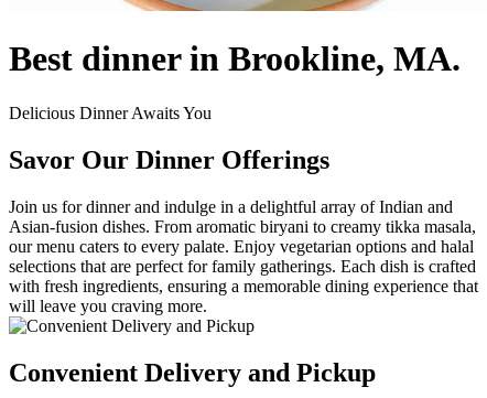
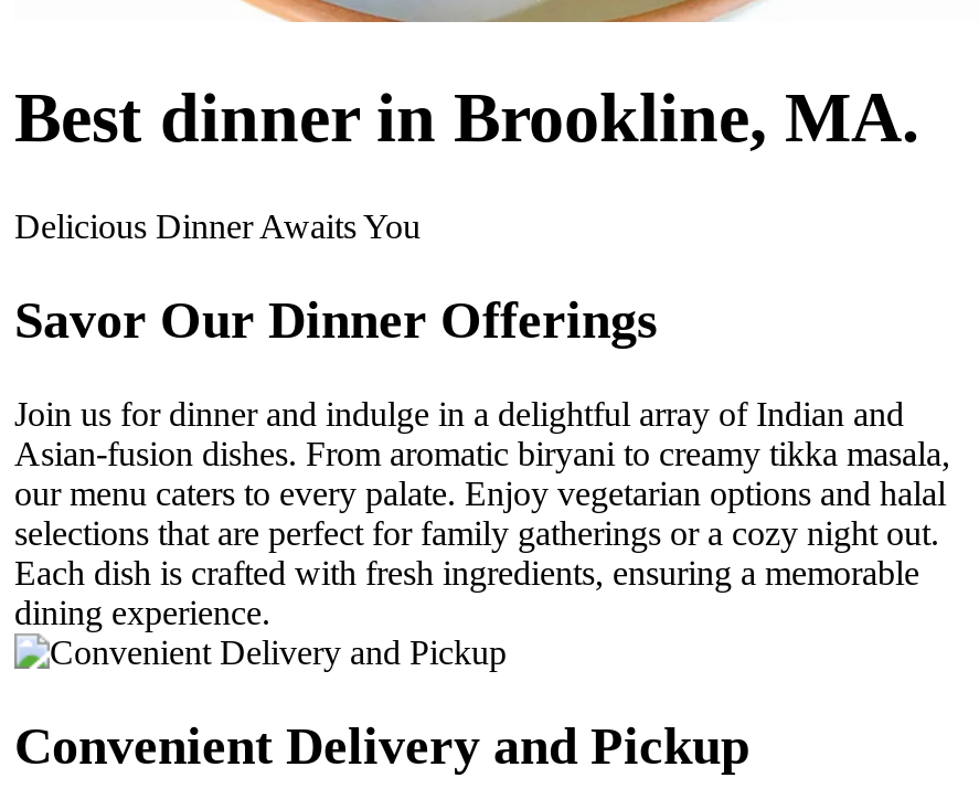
[9,257,478,315] selections that are perfect for family gatherings. Each dish is crafted | with fresh ingredients, ensuring a memorable dining experience that | will leave you craving more. -> [14,514,939,631] selections that are perfect for family gatherings or a cozy night out. | Each dish is crafted with fresh ingredients, ensuring a memorable | dining experience.

